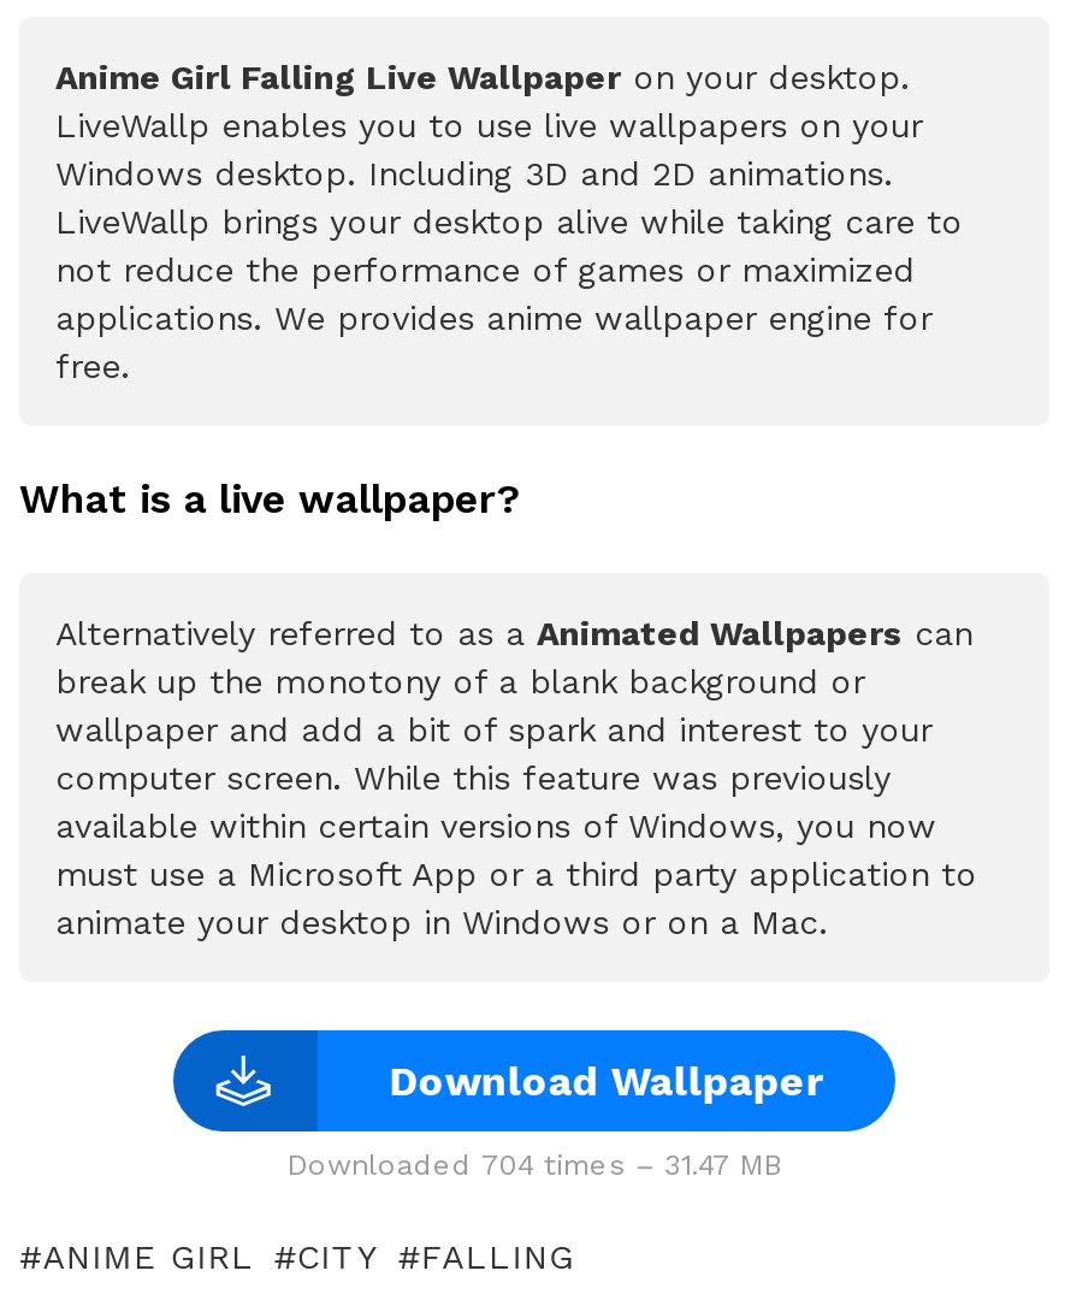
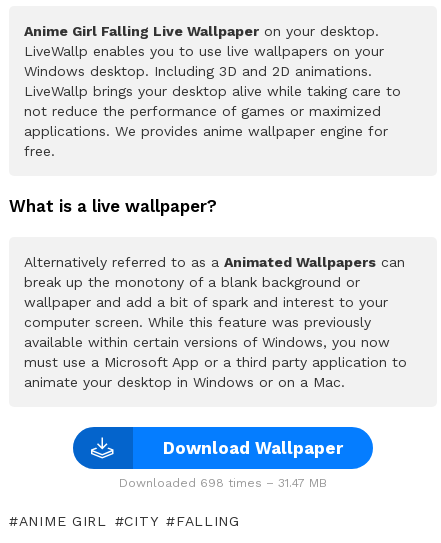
[286,1147,782,1181] Downloaded 704 times – 31.47 MB -> [119,475,327,489] Downloaded 698 times – 31.47 MB

